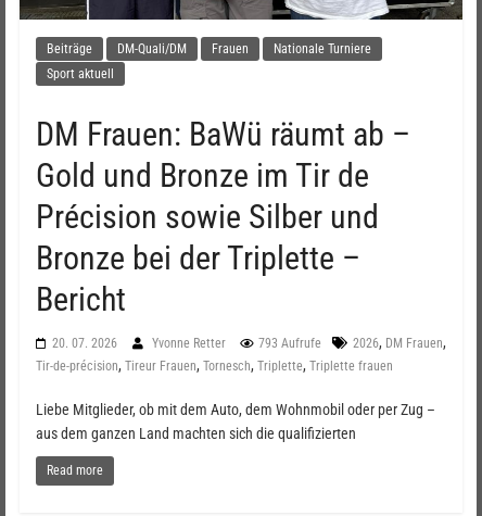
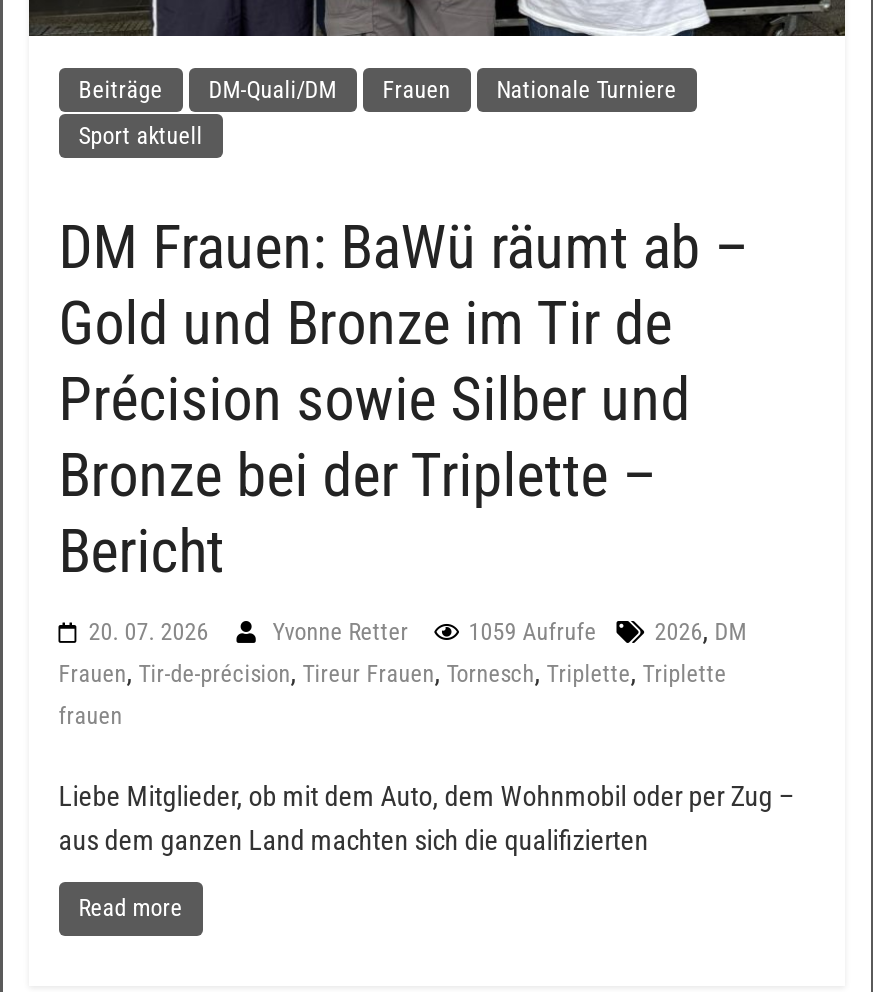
[36,334,446,374] 793 Aufrufe | 2026, DM Frauen, | Tir-de-précision, Tireur Frauen, Tornesch, Triplette, Triplette frauen -> [59,614,747,730] 1059 Aufrufe | 2026, DM | Frauen, Tir-de-précision, Tireur Frauen, Tornesch, Triplette, Triplette | frauen

